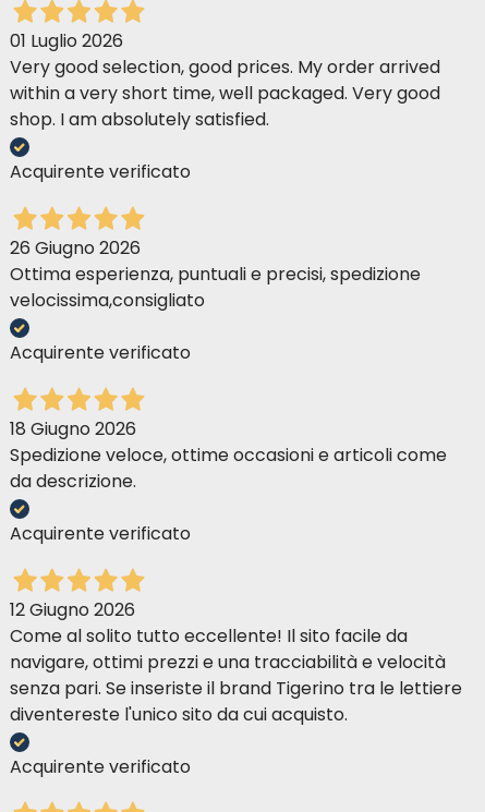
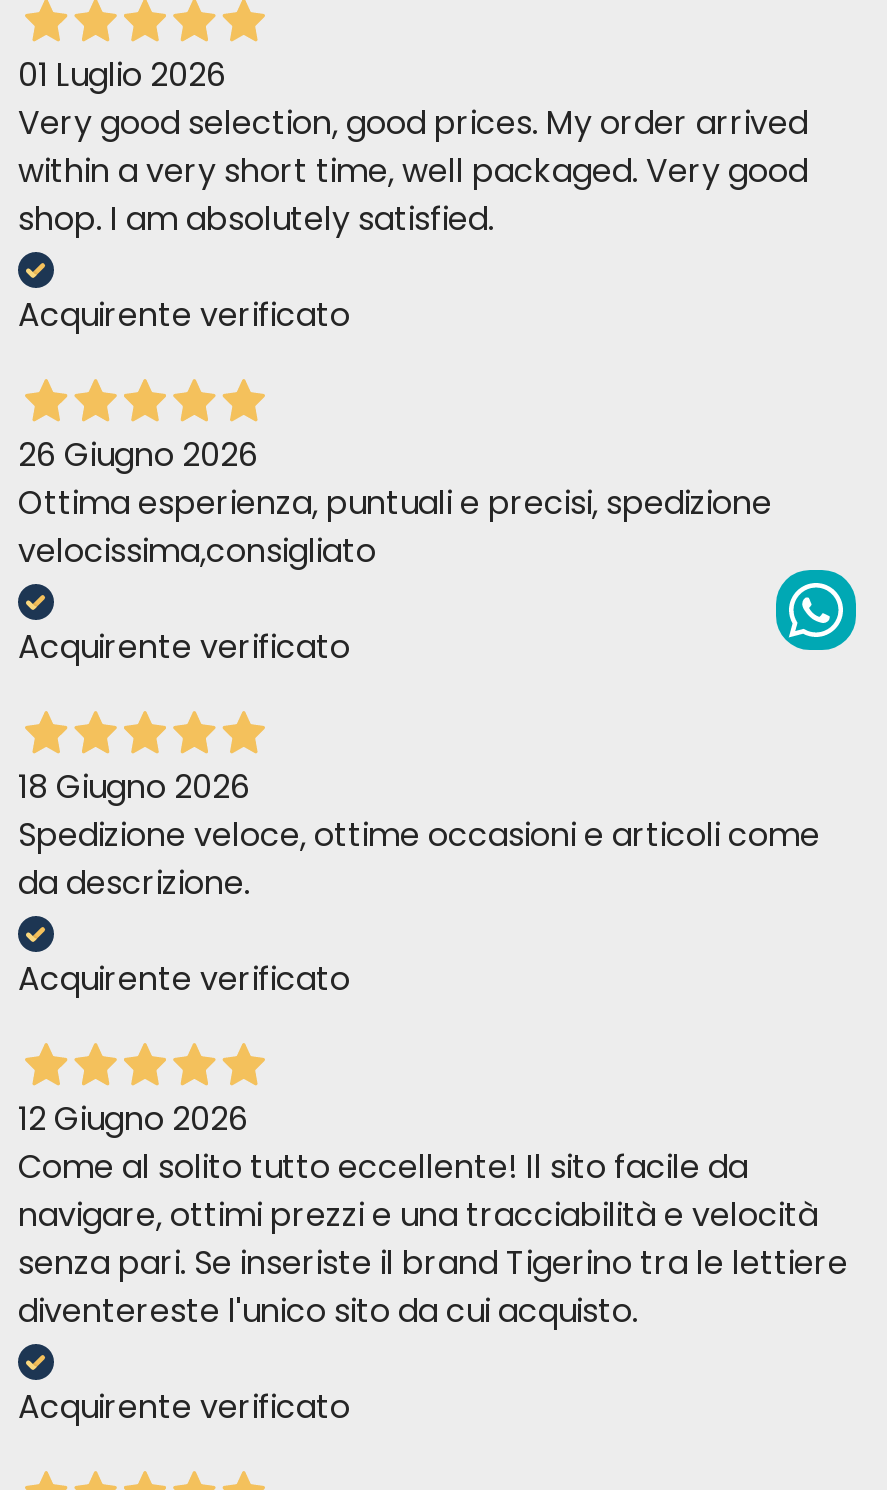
none -> [774,568,858,652] [image]

